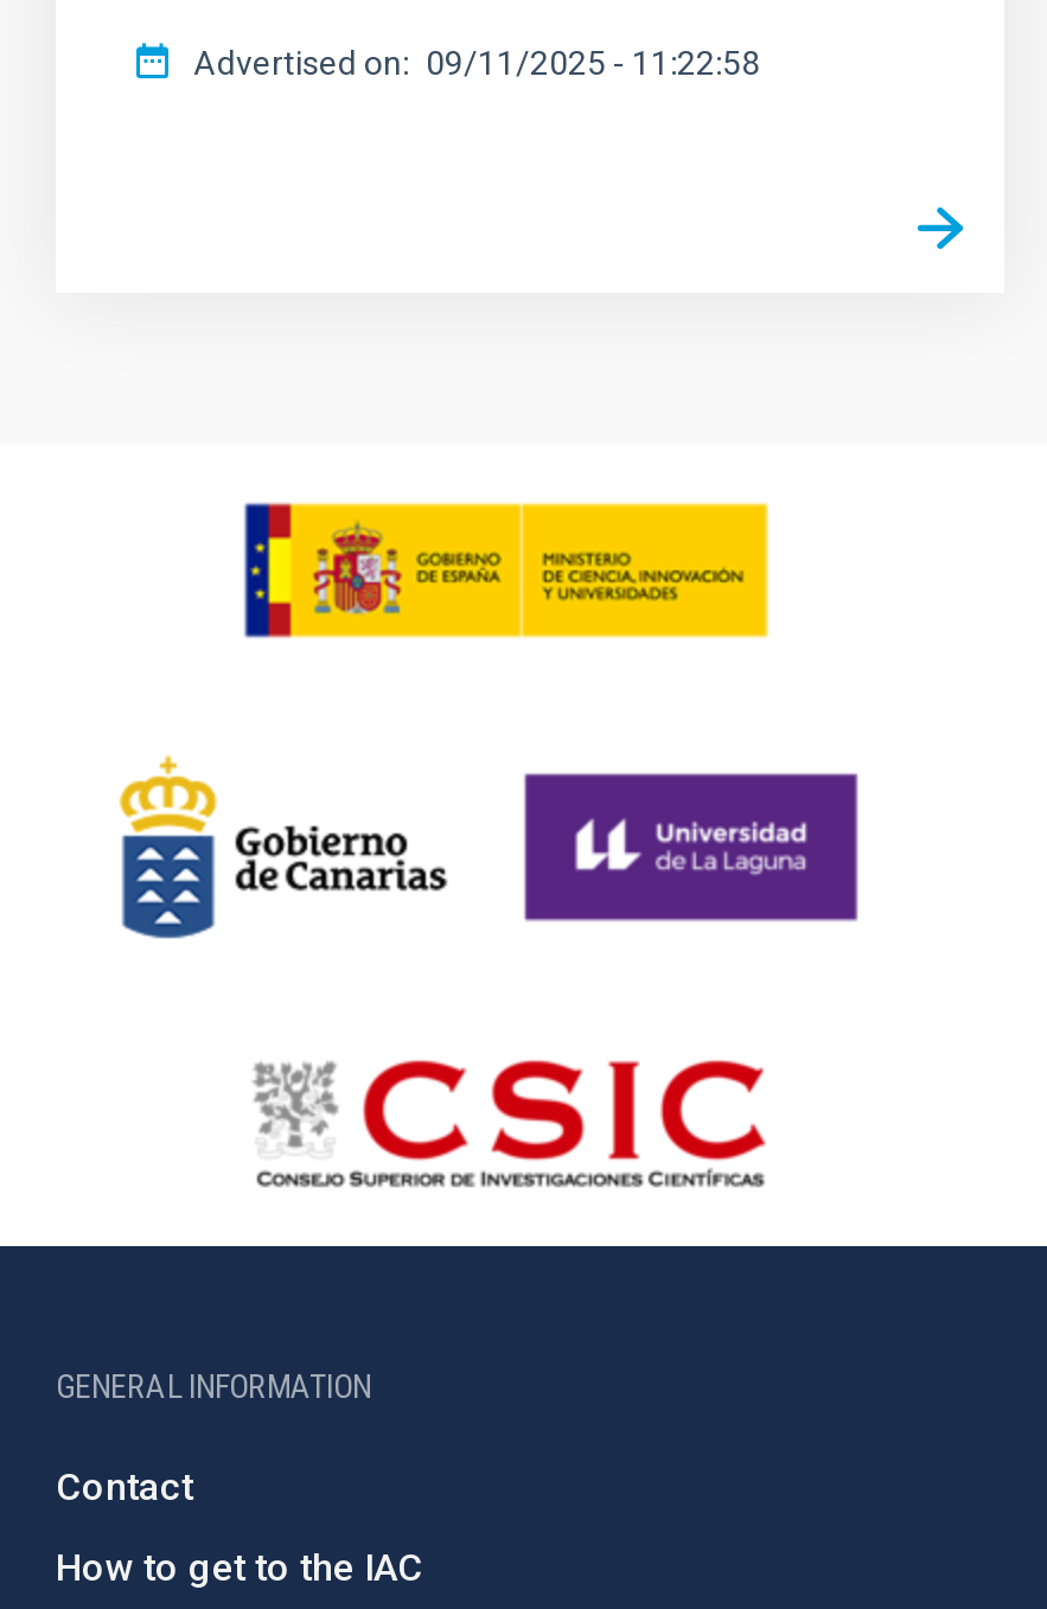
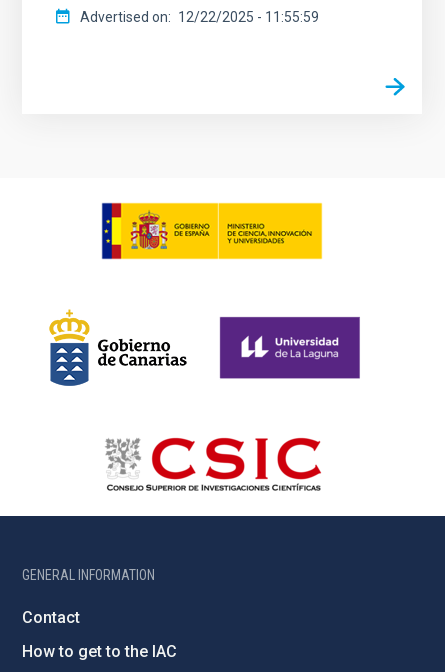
[193,44,760,82] Advertised on 09/11/2025 - 11:22:58 -> [80,9,319,25] Advertised on 12/22/2025 - 11:55:59

